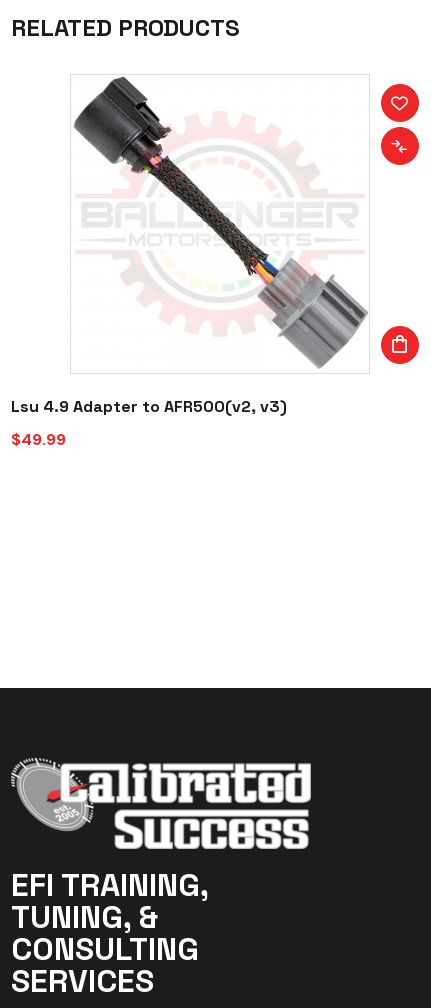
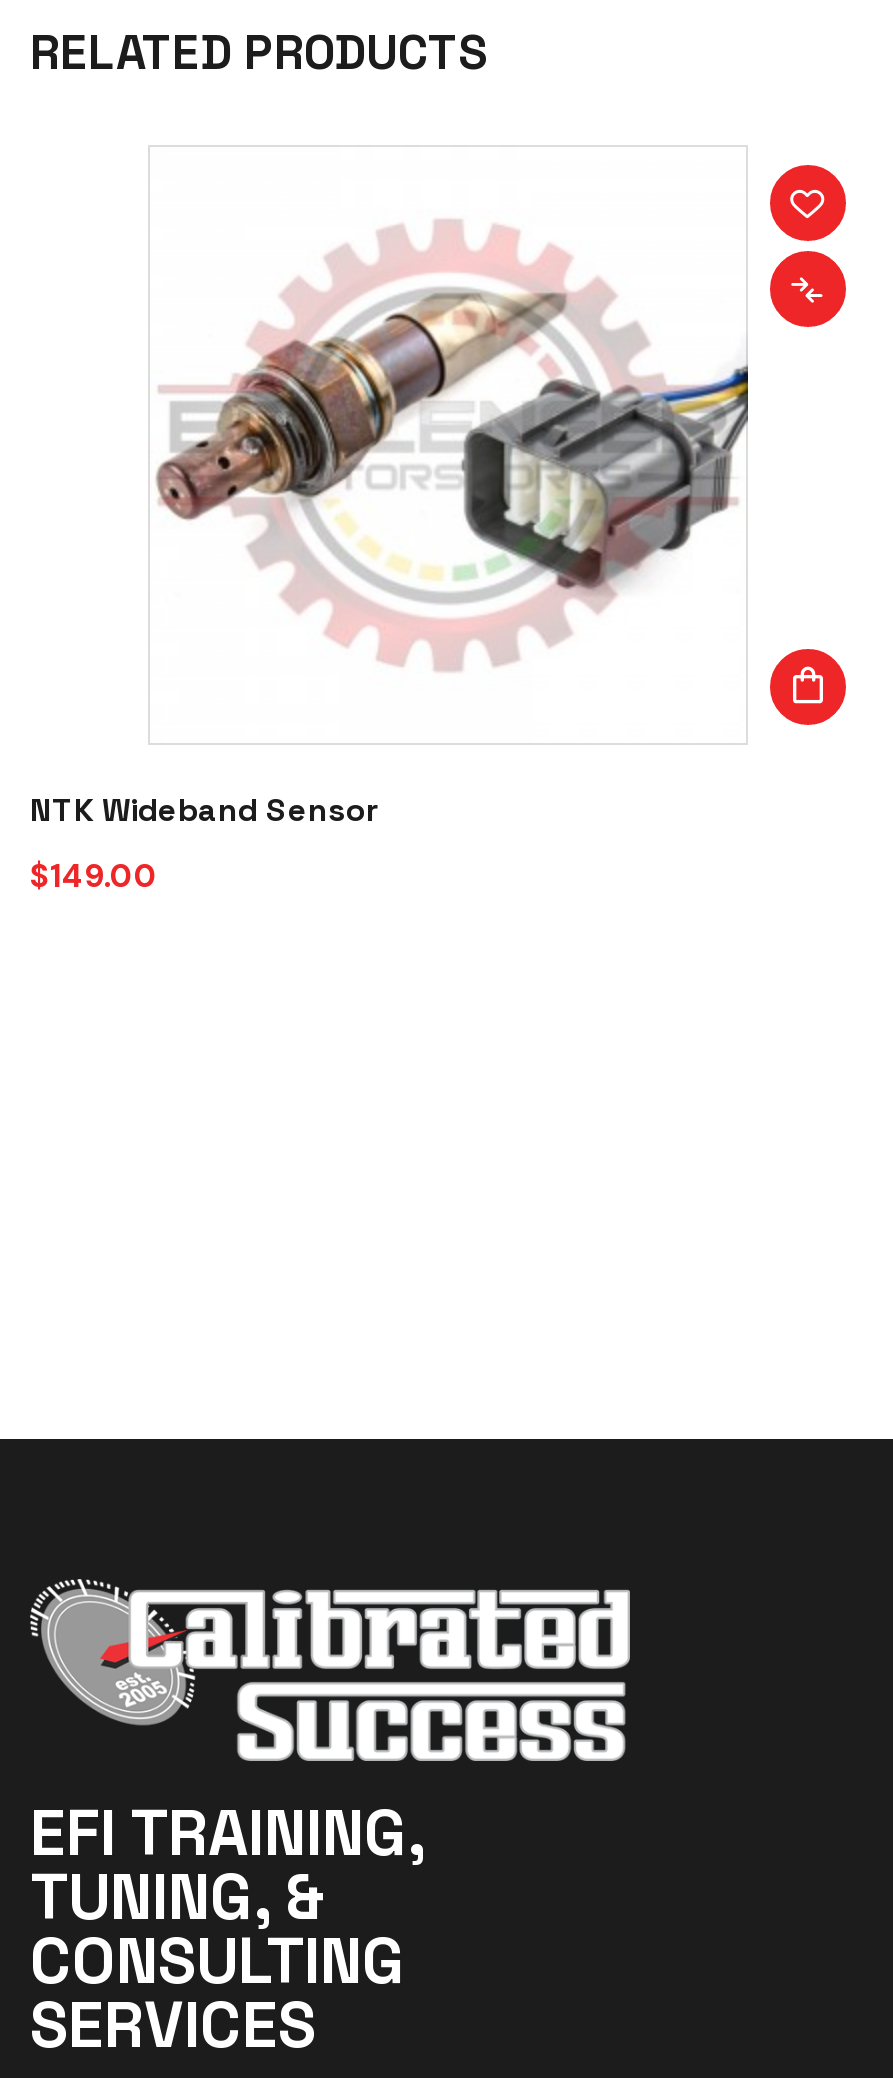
[11,76,368,417] [image] | Lsu 4.9 Adapter to AFR500(v2, v3) -> [30,217,750,832] [image] | NTK Wideband Sensor
[11,429,66,450] $49.99 -> [30,856,158,898] $149.00

